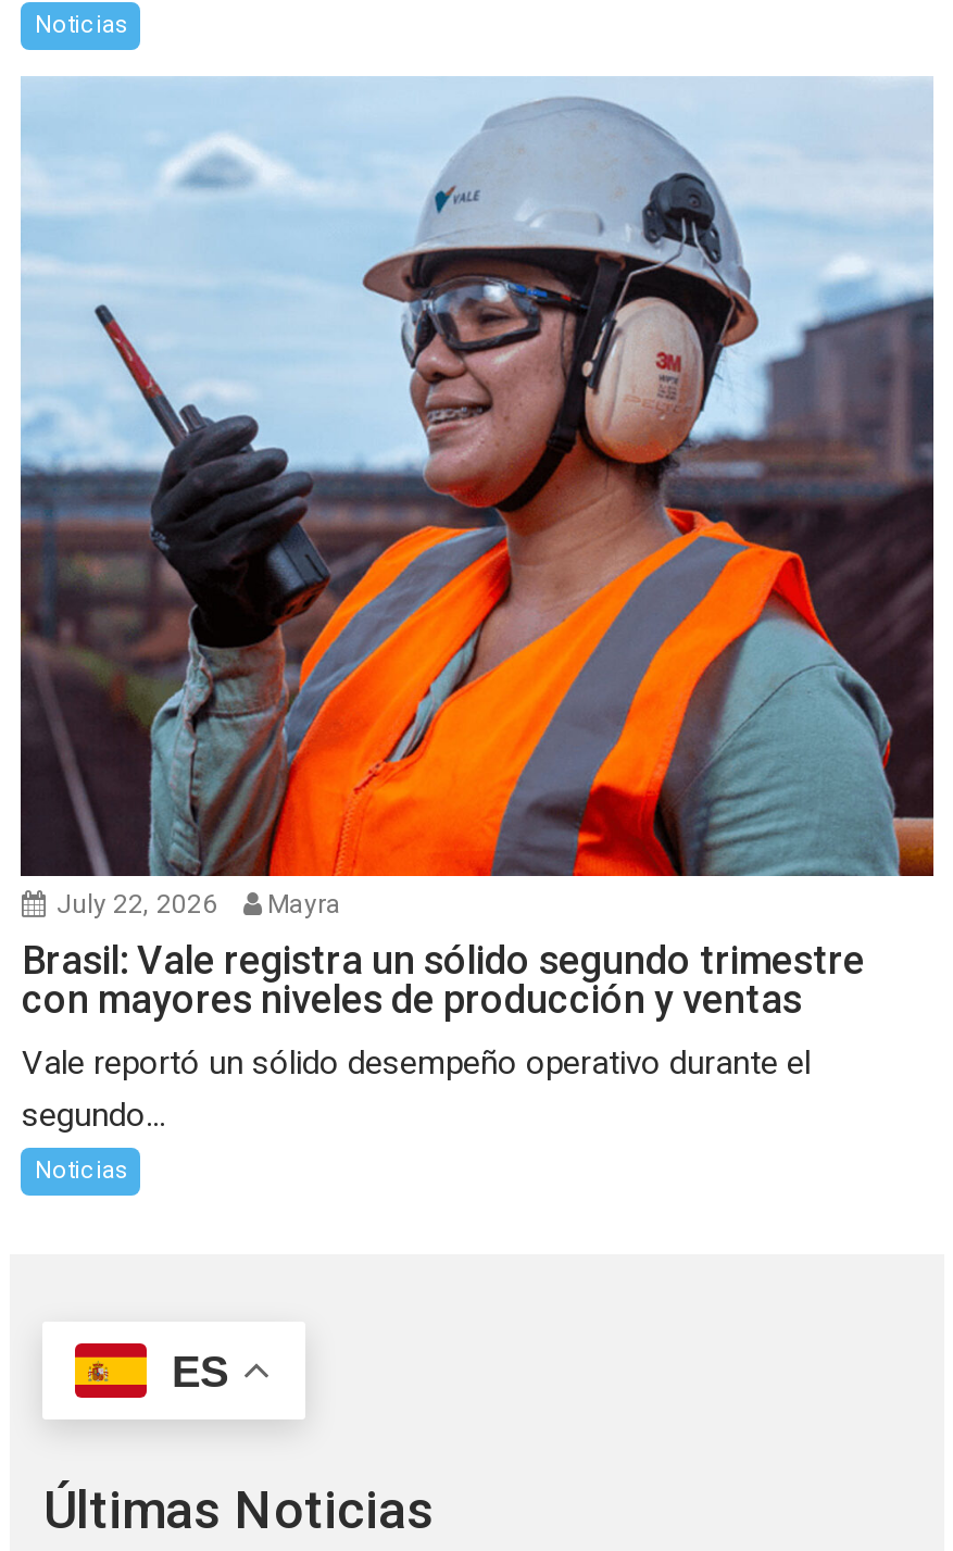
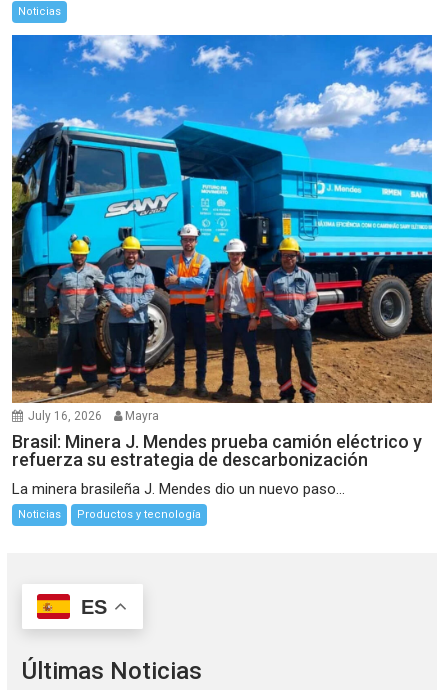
[18,76,936,921] [image] | July 22, 2026 Mayra -> [11,34,433,423] [image] | July 16, 2026 Mayra
[22,938,865,1023] Brasil: Vale registra un sólido segundo trimestre | con mayores niveles de producción y ventas -> [12,431,422,470] Brasil: Minera J. Mendes prueba camión eléctrico y | refuerza su estrategia de descarbonización
[22,1045,811,1136] Vale reportó un sólido desempeño operativo durante el | segundo... -> [12,480,345,498] La minera brasileña J. Mendes dio un nuevo paso...
none -> [77,508,201,521] Productos y tecnología

